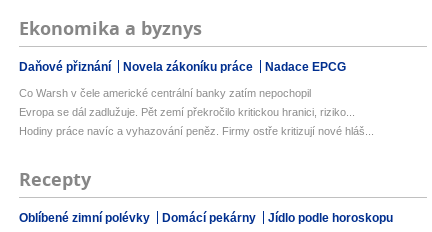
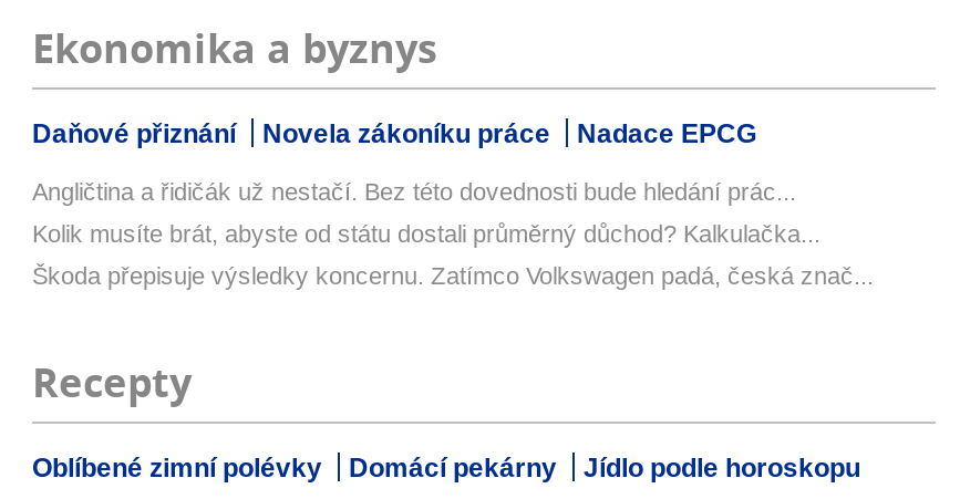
[19,87,311,99] Co Warsh v čele americké centrální banky zatím nepochopil -> [32,178,796,205] Angličtina a řidičák už nestačí. Bez této dovednosti bude hledání prác...
[19,106,355,118] Evropa se dál zadlužuje. Pět zemí překročilo kritickou hranici, riziko... -> [32,220,820,247] Kolik musíte brát, abyste od státu dostali průměrný důchod? Kalkulačka...
[19,125,374,137] Hodiny práce navíc a vyhazování peněz. Firmy ostře kritizují nové hláš... -> [32,262,874,289] Škoda přepisuje výsledky koncernu. Zatímco Volkswagen padá, česká znač...

